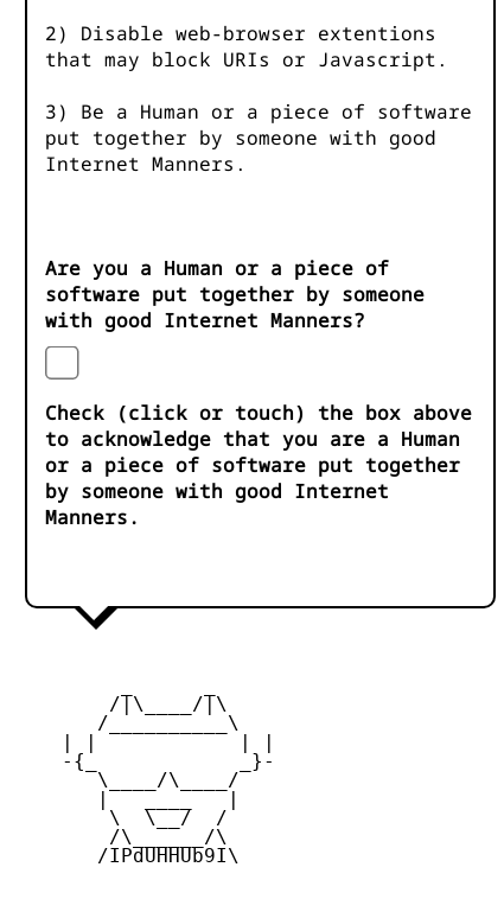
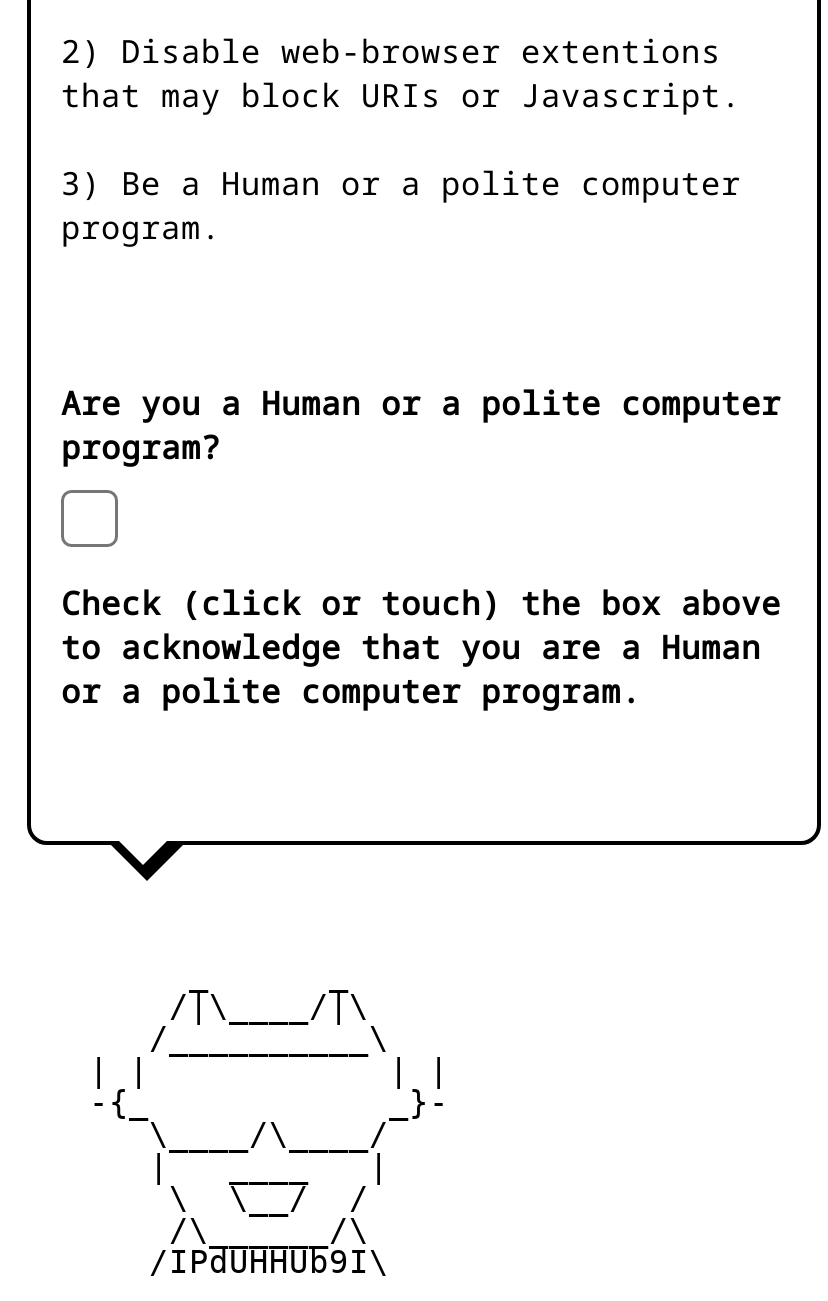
[45,99,472,177] 3) Be a Human or a piece of software | put together by someone with good | Internet Manners. -> [61,161,741,249] 3) Be a Human or a polite computer | program.
[45,255,425,334] Are you a Human or a piece of | software put together by someone | with good Internet Manners? -> [61,381,781,469] Are you a Human or a polite computer | program?
[45,452,460,530] or a piece of software put together | by someone with good Internet | Manners. -> [61,669,641,713] or a polite computer program.

